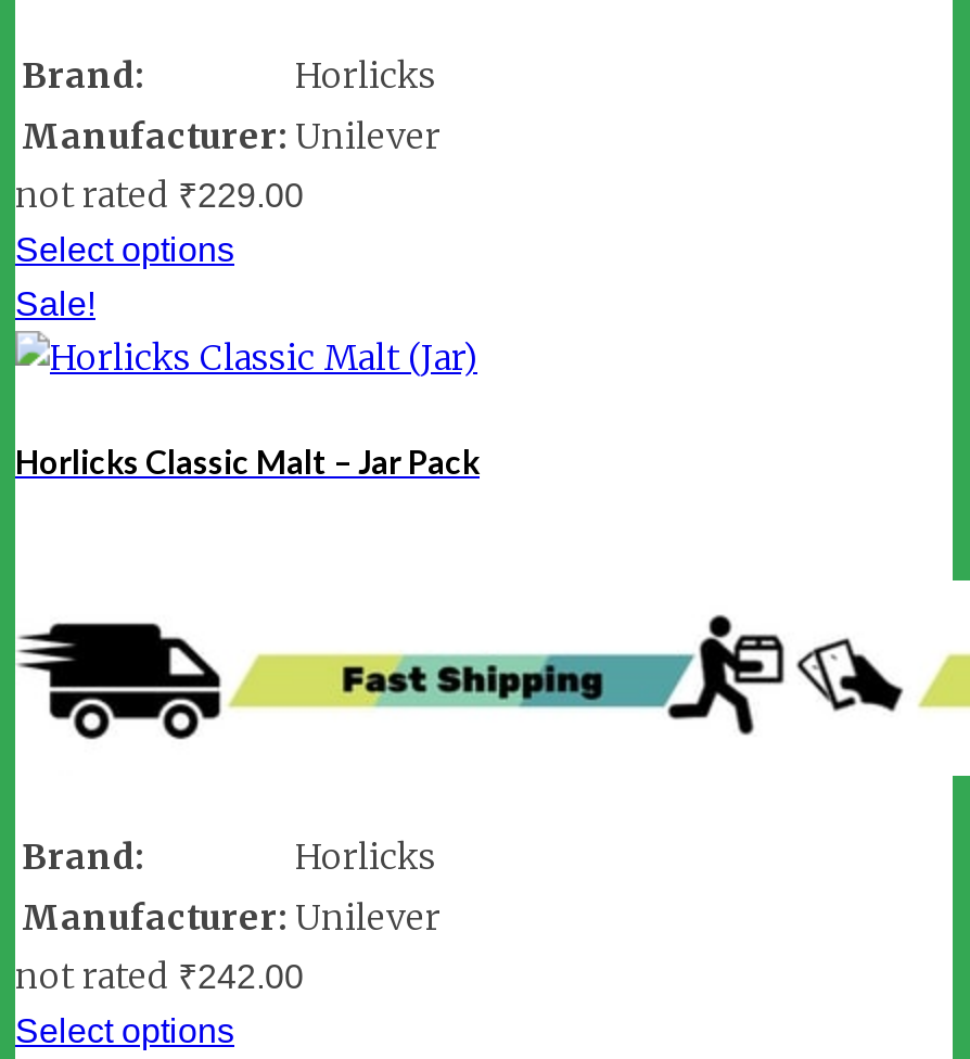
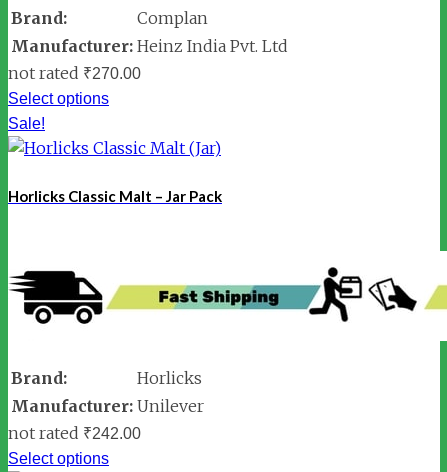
[15,54,441,217] Horlicks | Manufacturer: Unilever | not rated ₹229.00 -> [8,8,288,83] Complan | Manufacturer: Heinz India Pvt. Ltd | not rated ₹270.00

